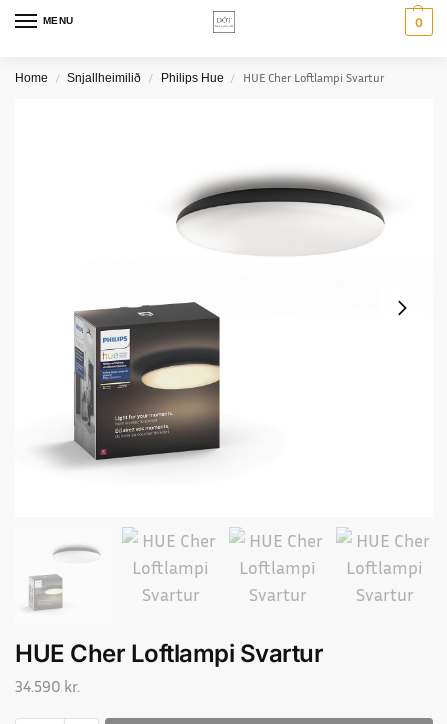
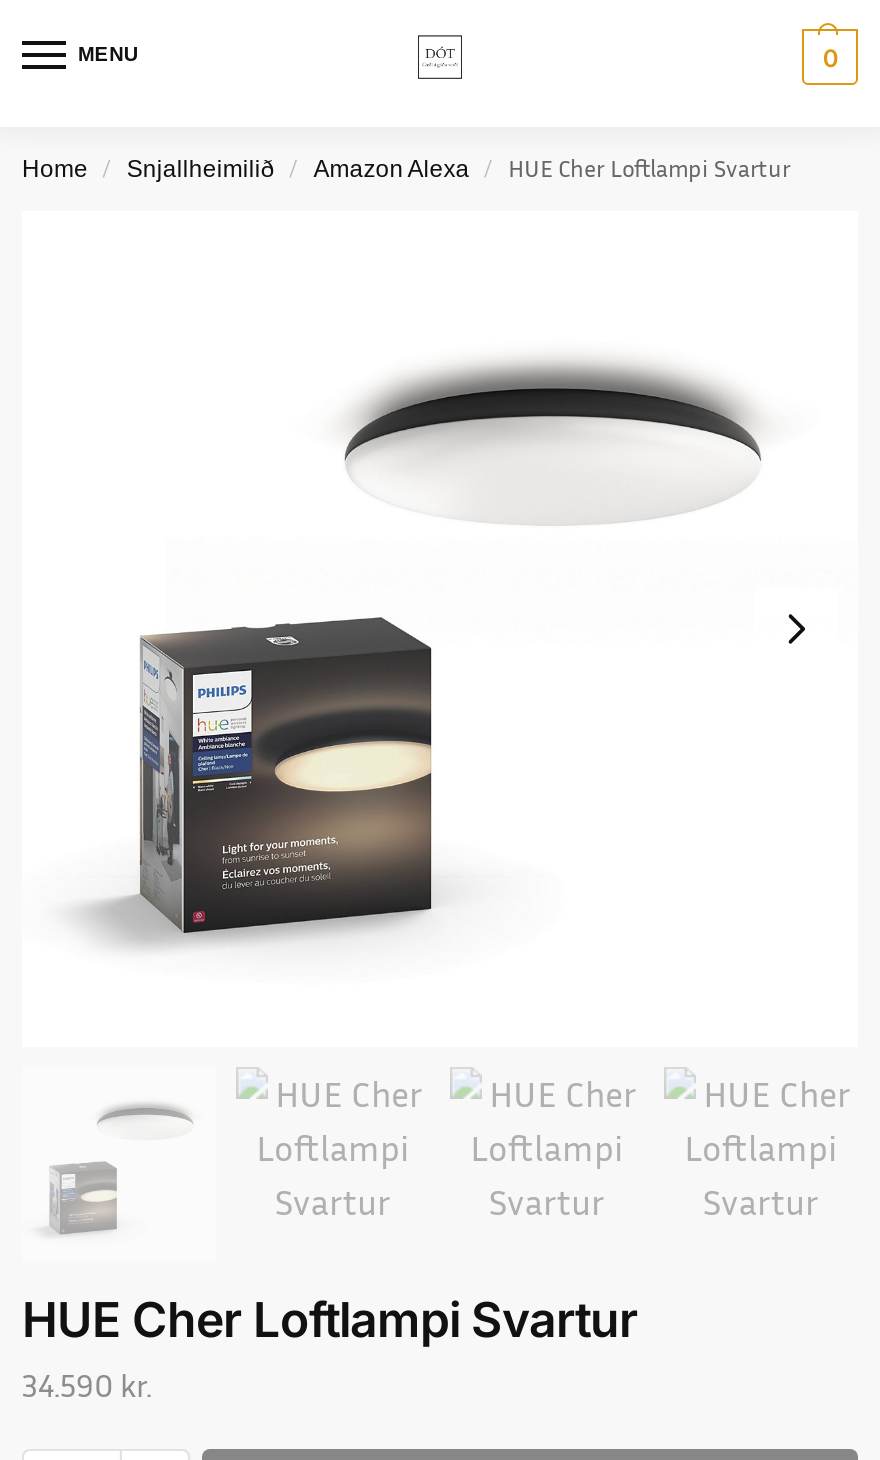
[161,71,224,85] Philips Hue -> [313,155,469,183] Amazon Alexa

